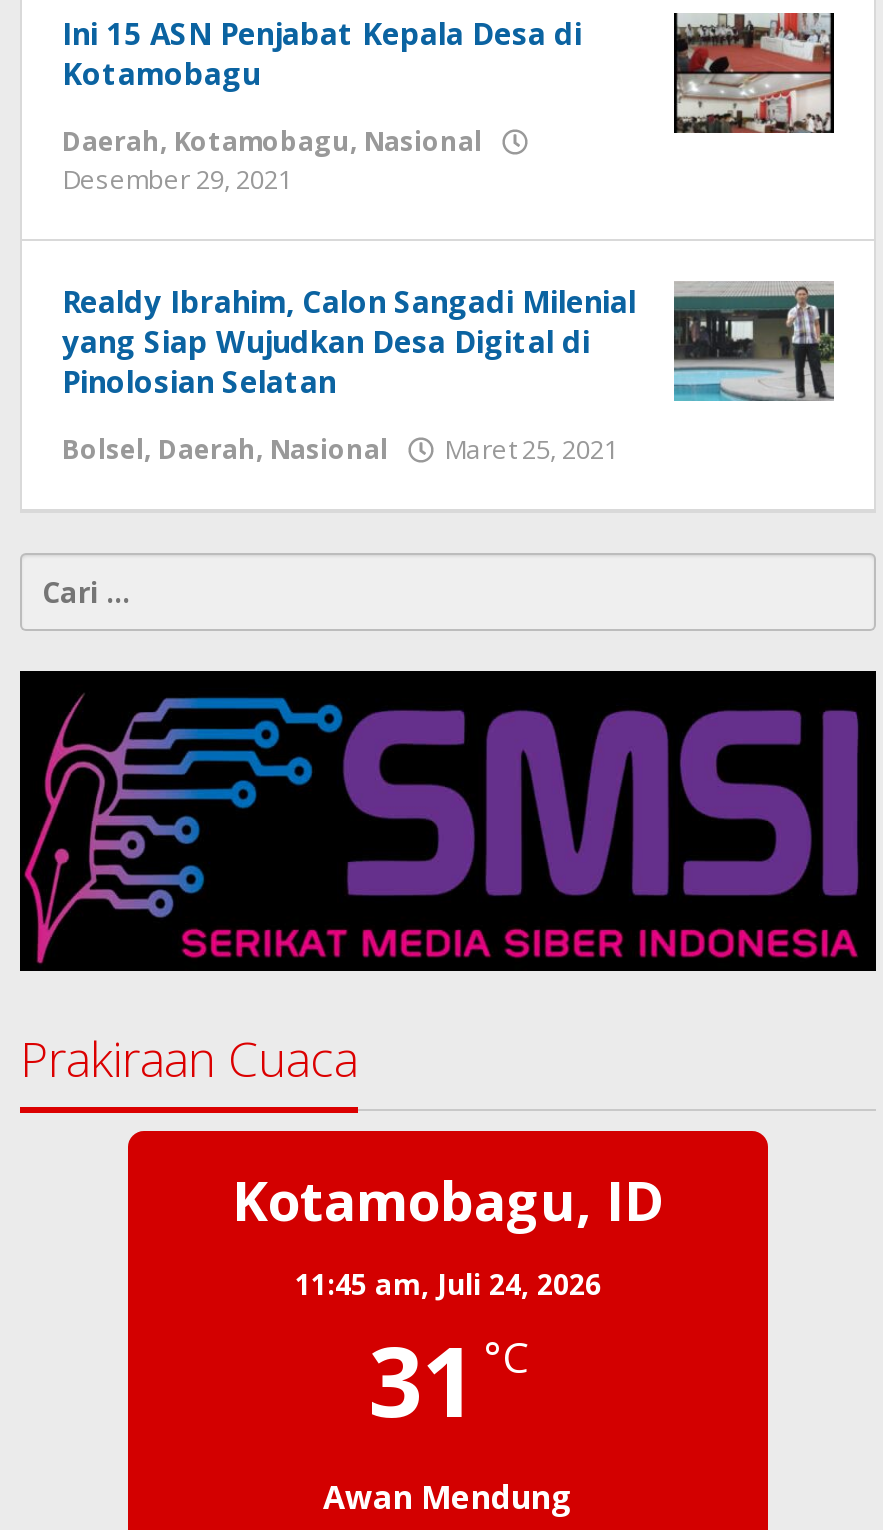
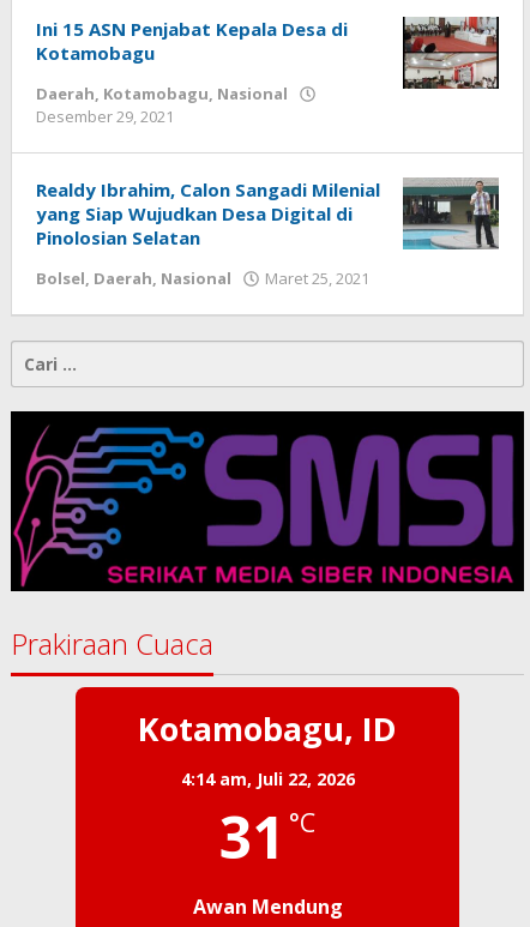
[295,1265,601,1303] 11:45 am, Juli 24, 2026 -> [180,768,354,790] 4:14 am, Juli 22, 2026

